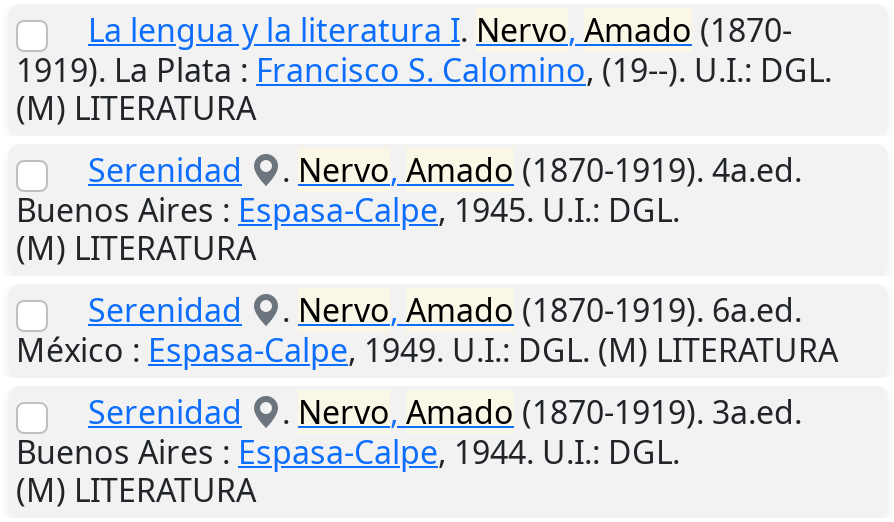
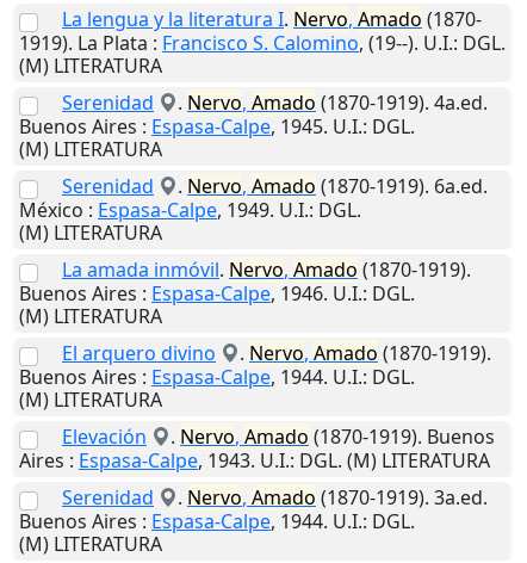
[16,329,838,373] México: Espasa-Calpe, 1949. U.I.: DGL. (M) LITERATURA -> [19,197,495,474] México: Espasa-Calpe, 1949. U.I.: DGL. | (M) LITERATURA | La amada inmóvil. Nervo, Amado (1870-1919). | Buenos Aires: Espasa-Calpe, 1946. U.I.: DGL. | (M) LITERATURA | El arquero divino | . Nervo, Amado (1870-1919). | Buenos Aires: Espasa-Calpe, 1944. U.I.: DGL. | (M) LITERATURA | Elevación | . Nervo, Amado (1870-1919). Buenos | Aires: Espasa-Calpe, 1943. U.I.: DGL. (M) LITERATURA

